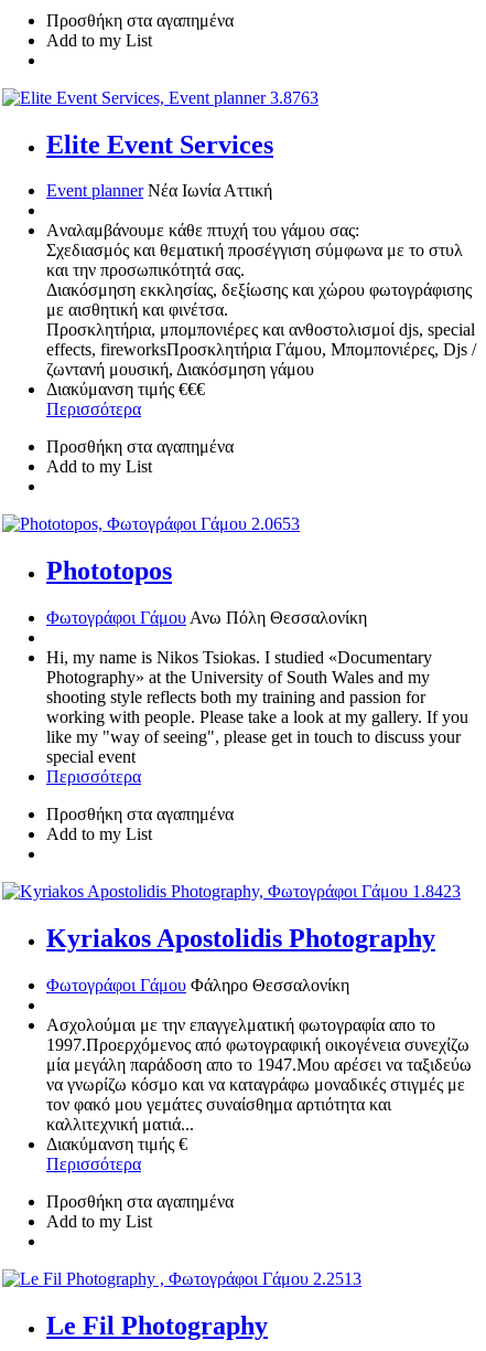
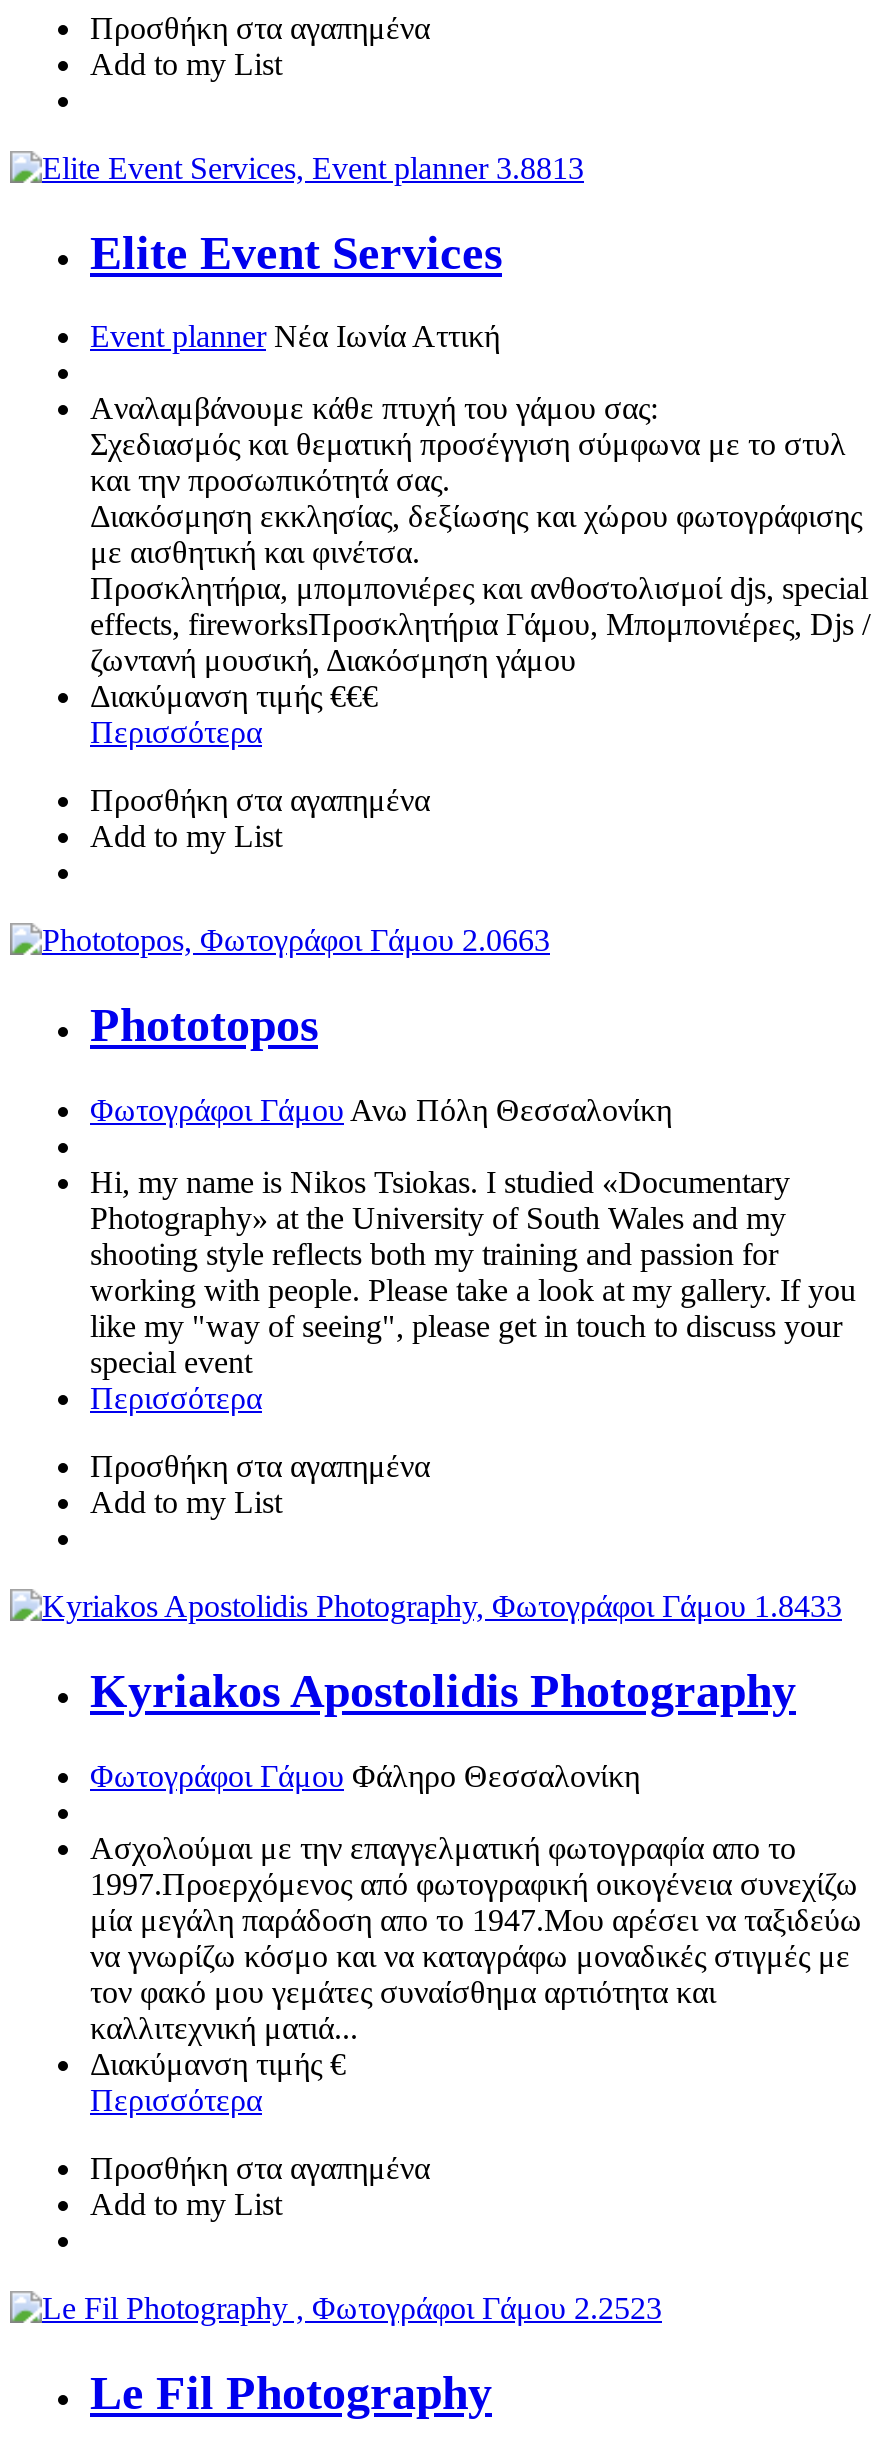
[270,88,318,107] 3.876 3 -> [496,150,584,184] 3.881 3
[251,515,300,534] 2.0653 -> [462,924,550,958] 2.0663
[412,882,461,901] 1.8423 -> [754,1589,842,1623] 1.8433
[313,1269,361,1288] 2.2513 -> [574,2291,662,2325] 2.2523

